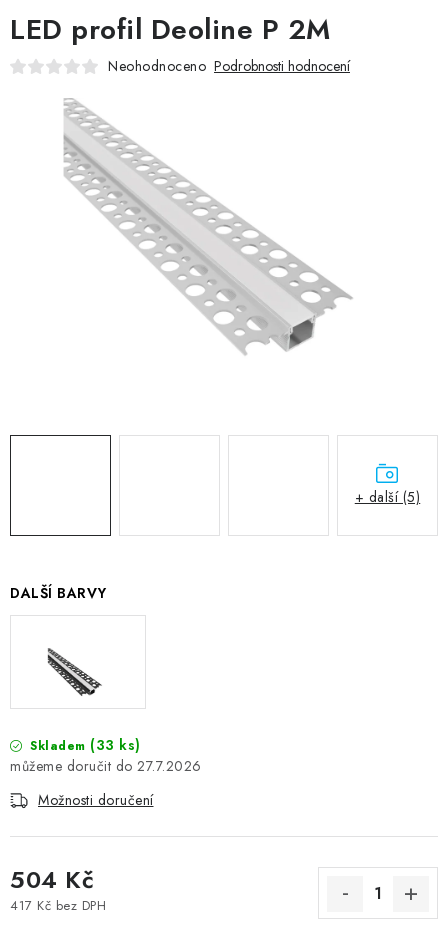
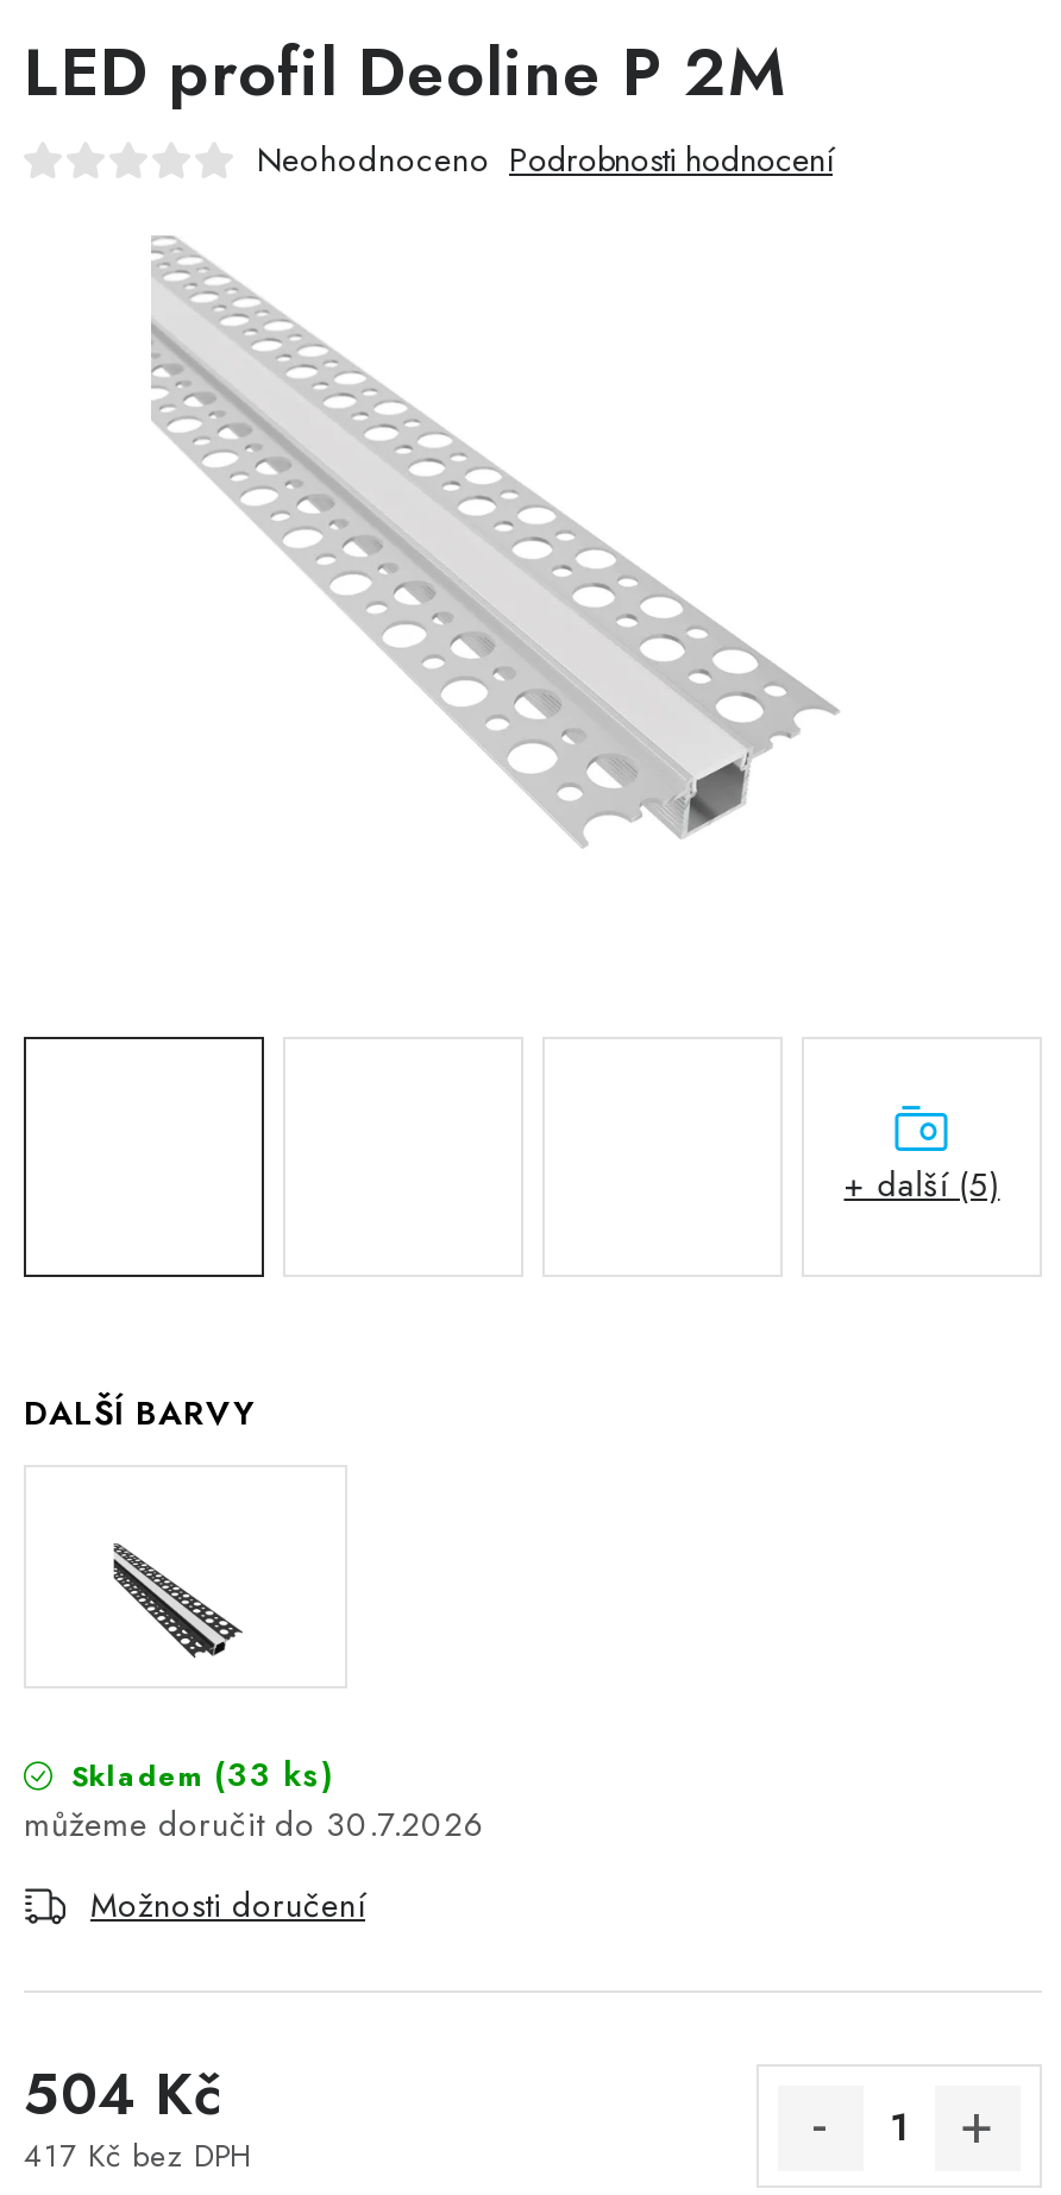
[137,756,201,776] 27.7.2026 -> [326,1800,486,1848] 30.7.2026

